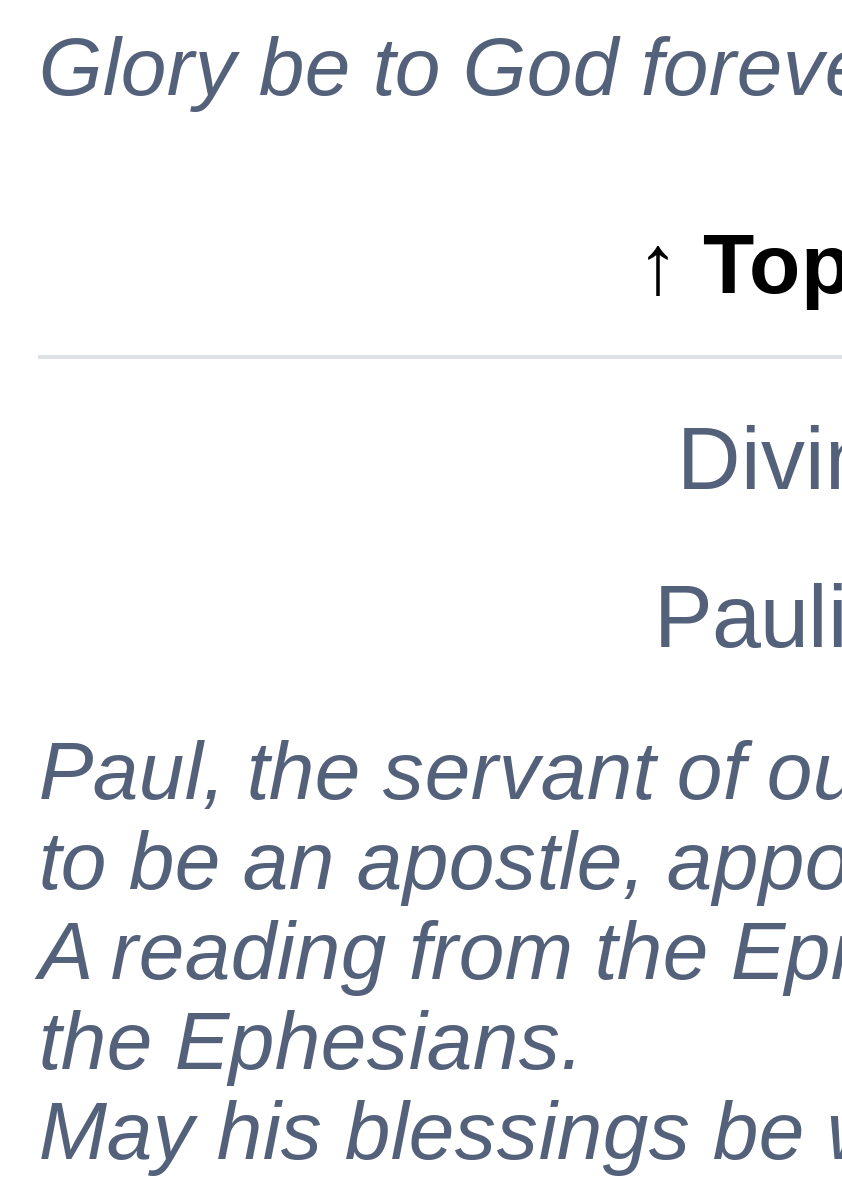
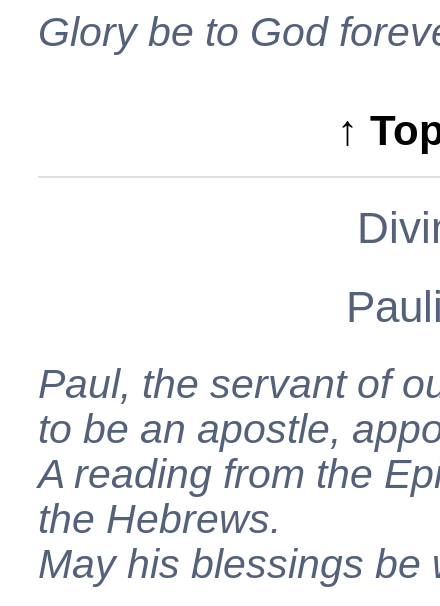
[39,995,583,1087] the Ephesians. -> [38,496,281,542] the Hebrews.

